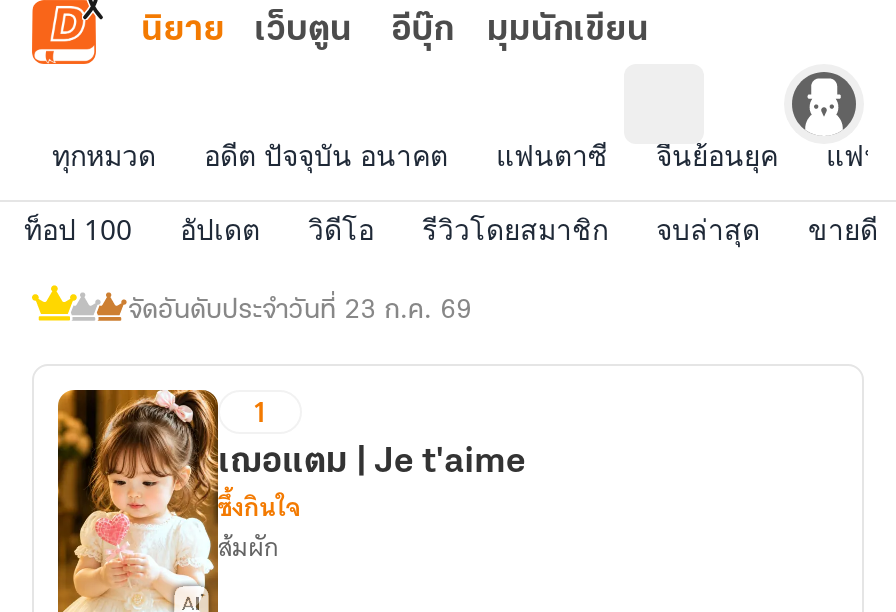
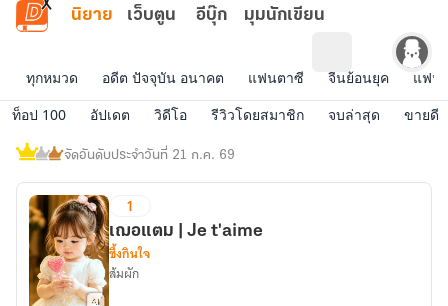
[128,296,472,326] จัดอันดับประจำวันที่ 23 ก.ค. 69 -> [64,148,235,163] จัดอันดับประจำวันที่ 21 ก.ค. 69

